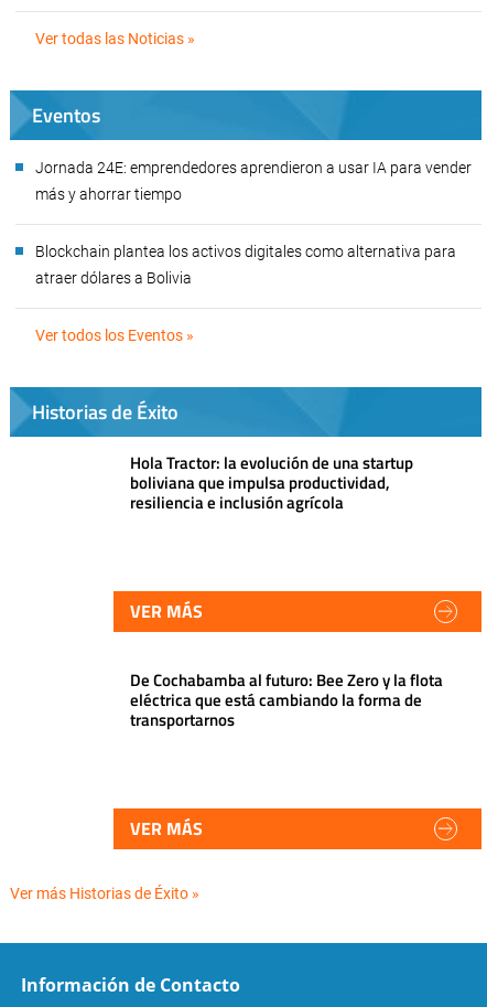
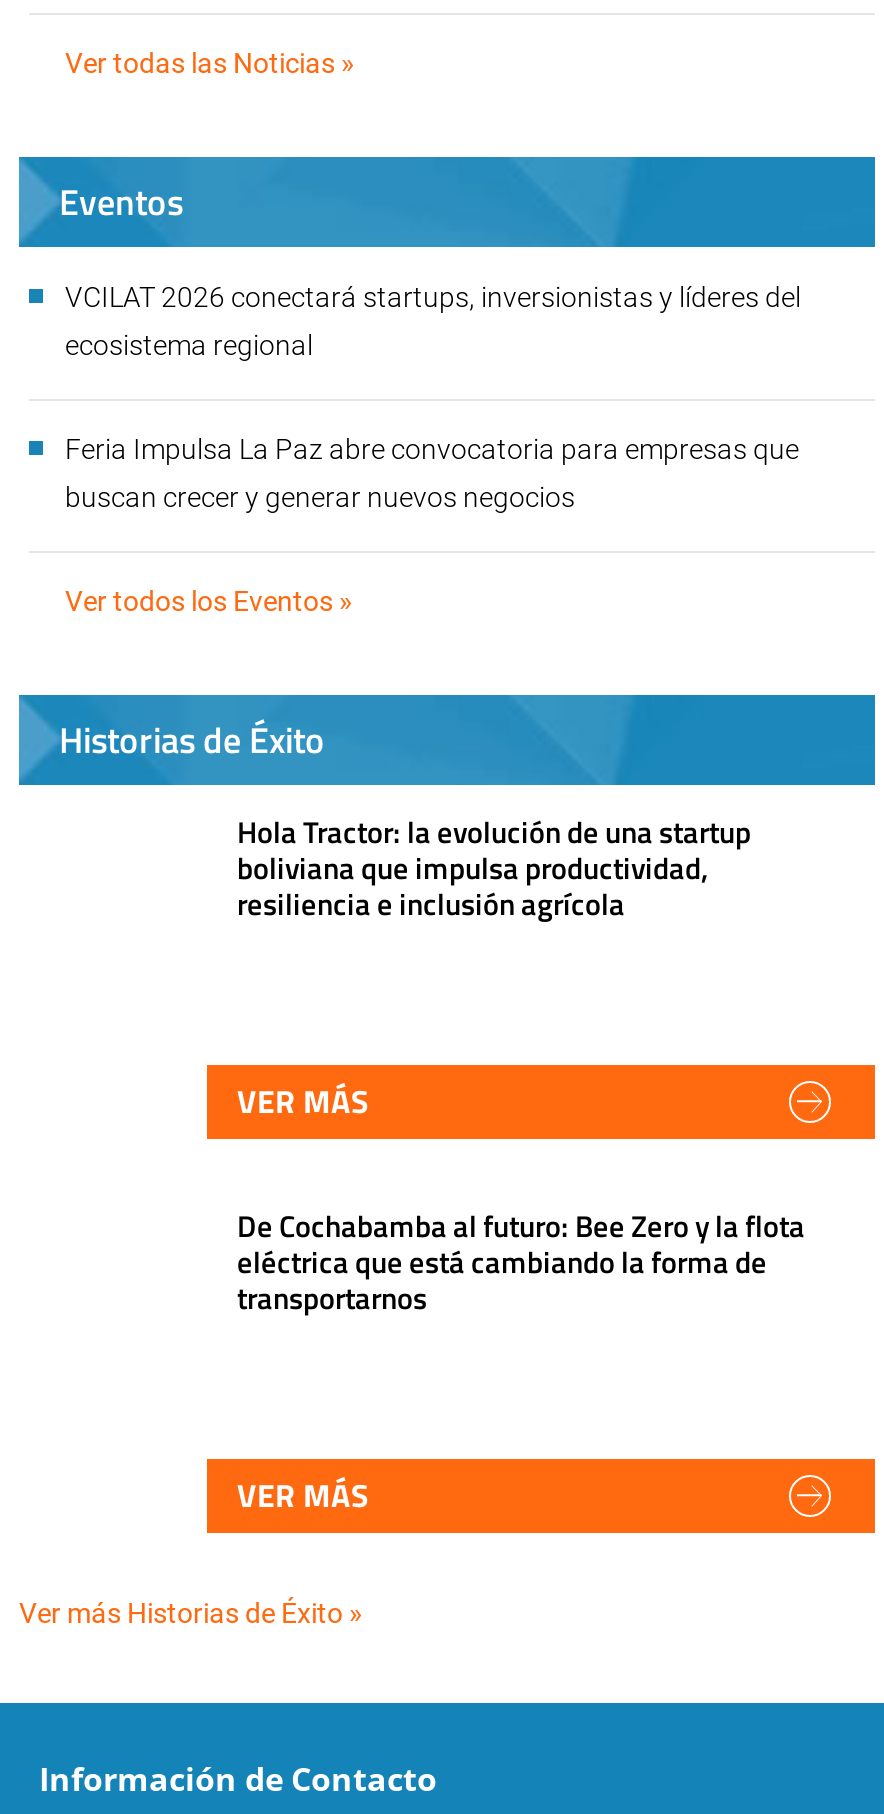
[35,158,472,176] Jornada 24E: emprendedores aprendieron a usar IA para vender -> [65,280,801,312] VCILAT 2026 conectará startups, inversionistas y líderes del
[35,185,182,203] más y ahorrar tiempo -> [65,328,313,360] ecosistema regional
[35,242,456,260] Blockchain plantea los activos digitales como alternativa para -> [65,432,799,464] Feria Impulsa La Paz abre convocatoria para empresas que
[35,269,192,286] atraer dólares a Bolivia -> [65,480,575,512] buscan crecer y generar nuevos negocios

